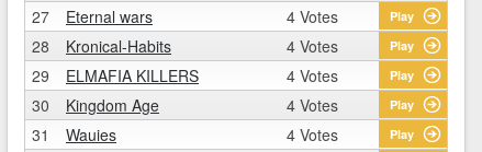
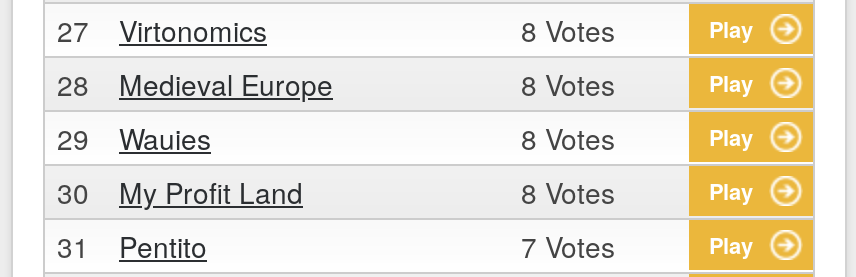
[66,5,338,27] Eternal wars | 4 Votes -> [119,10,615,50] Virtonomics | 8 Votes
[66,35,338,57] Kronical-Habits | 4 Votes -> [119,64,615,104] Medieval Europe | 8 Votes
[66,65,338,86] ELMAFIA KILLERS | 4 Votes -> [119,118,615,158] Wauies | 8 Votes
[66,94,338,116] Kingdom Age | 4 Votes -> [119,172,615,212] My Profit Land | 8 Votes
[66,124,338,145] Wauies | 4 Votes -> [119,226,615,266] Pentito | 7 Votes

